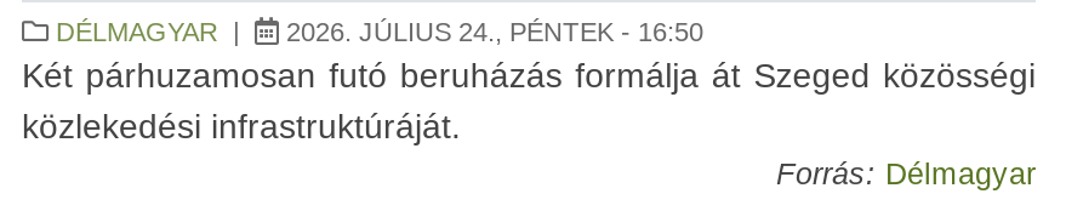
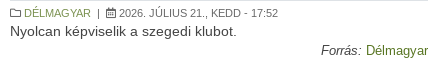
[22,17,1036,146] 2026. JÚLIUS 24., PÉNTEK - 16:50 | Két párhuzamosan futó beruházás formálja át Szeged közösségi | közlekedési infrastruktúráját. -> [10,7,278,39] 2026. JÚLIUS 21., KEDD - 17:52 | Nyolcan képviselik a szegedi klubot.

